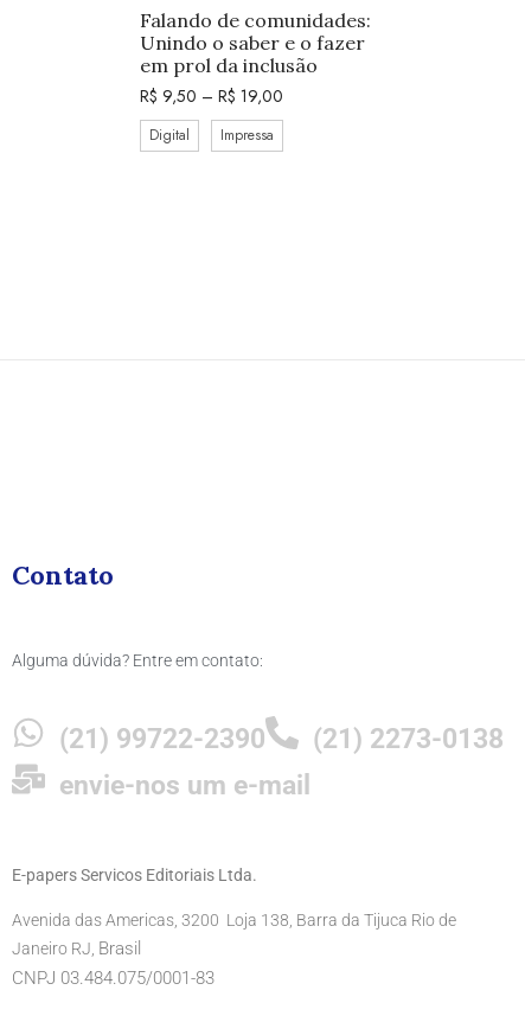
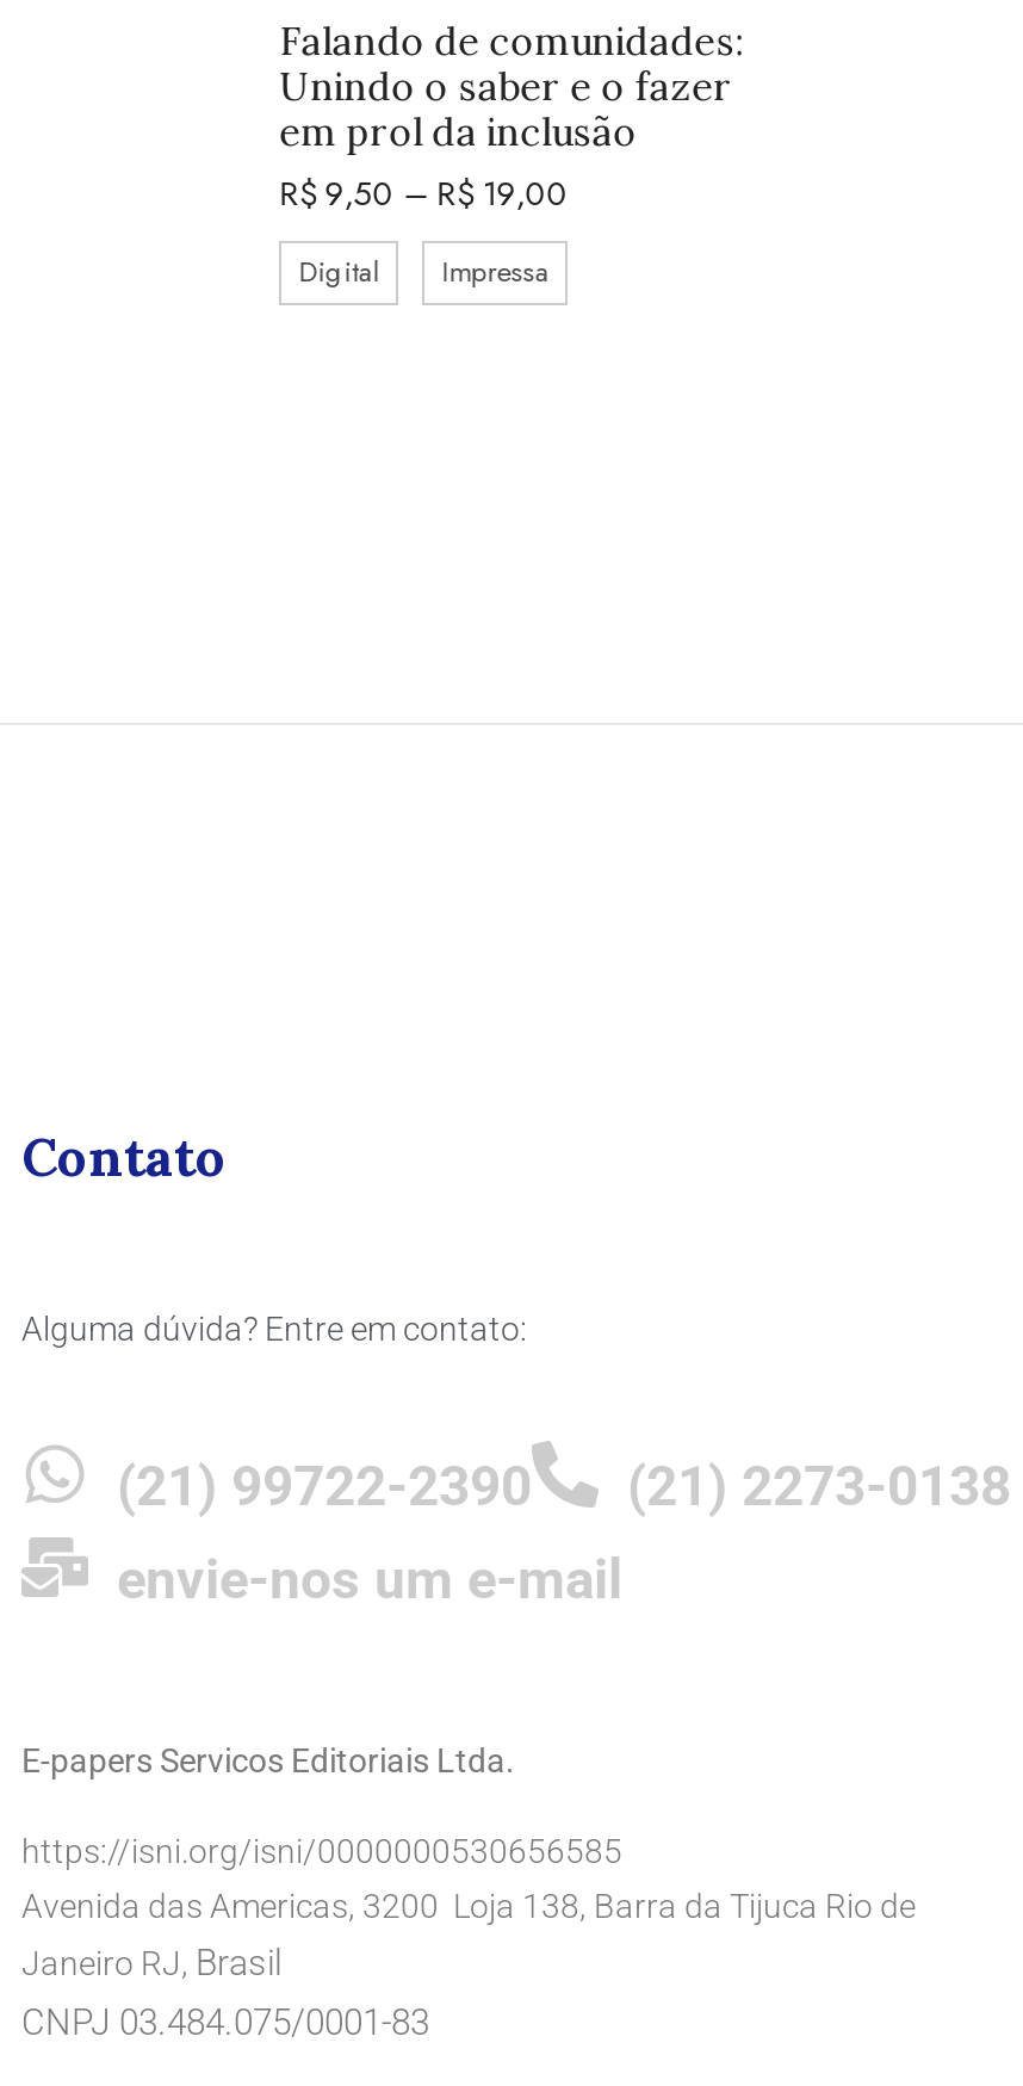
none -> [21,1831,622,1870] https://isni.org/isni/0000000530656585

